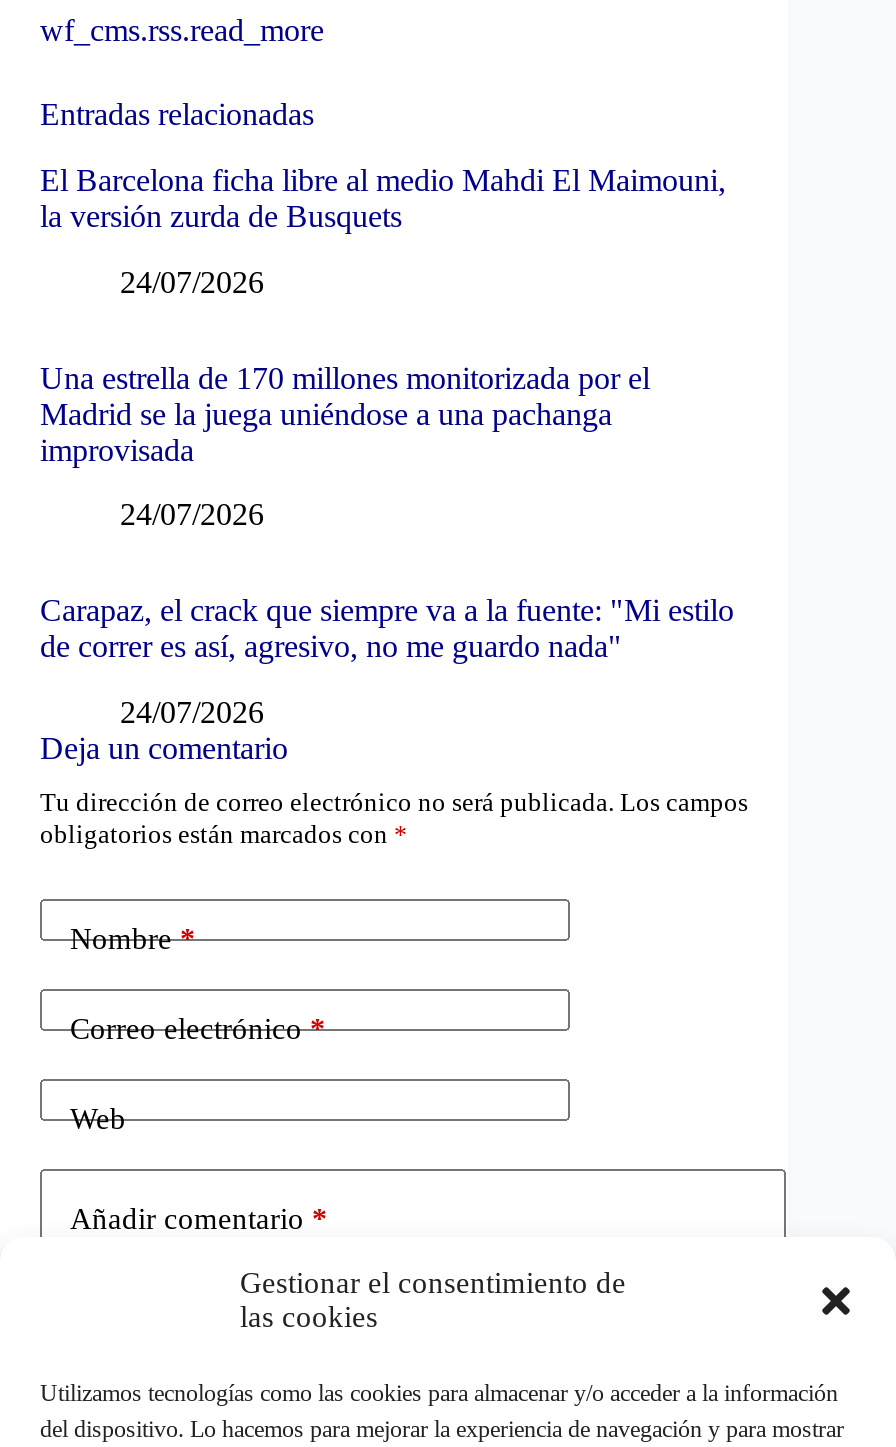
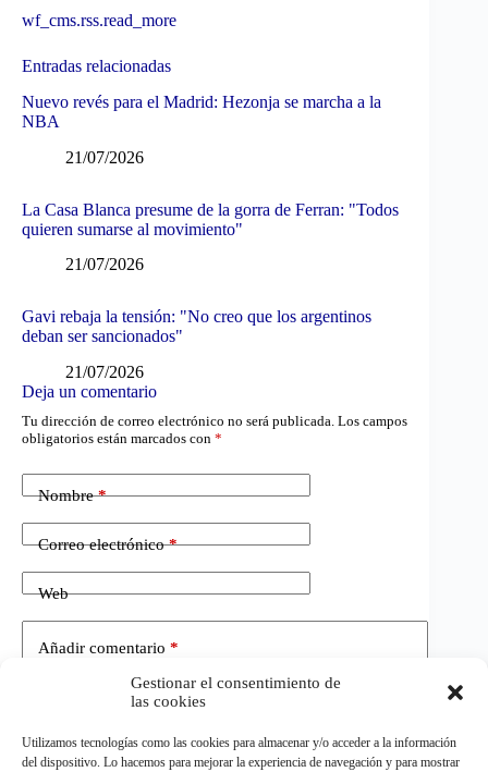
[40,163,726,233] El Barcelona ficha libre al medio Mahdi El Maimouni, | la versión zurda de Busquets -> [22,92,381,130] Nuevo revés para el Madrid: Hezonja se marcha a la | NBA
[120,264,264,298] 24/07/2026 -> [65,148,144,166] 21/07/2026
[40,360,650,466] Una estrella de 170 millones monitorizada por el | Madrid se la juega uniéndose a una pachanga | improvisada -> [22,200,399,238] La Casa Blanca presume de la gorra de Ferran: "Todos | quieren sumarse al movimiento"
[120,498,264,532] 24/07/2026 -> [65,255,144,274] 21/07/2026
[40,594,734,664] Carapaz, el crack que siempre va a la fuente: "Mi estilo | de correr es así, agresivo, no me guardo nada" -> [22,307,371,346] Gavi rebaja la tensión: "No creo que los argentinos | deban ser sancionados"
[120,695,264,729] 24/07/2026 -> [65,363,144,381] 21/07/2026

